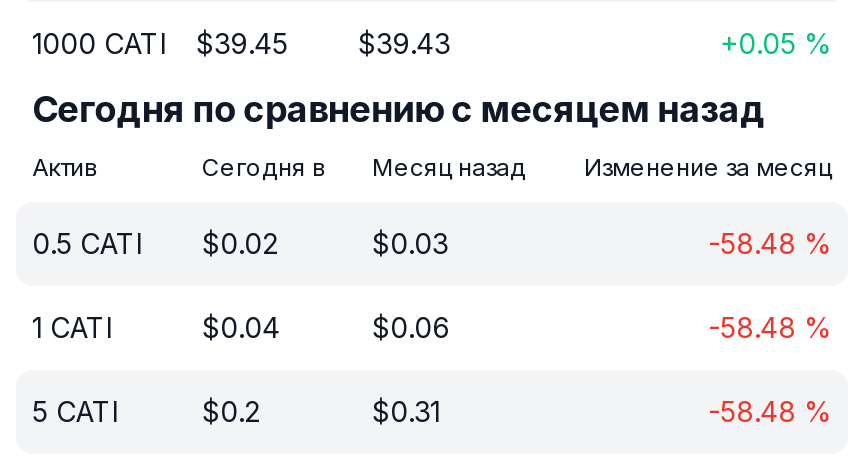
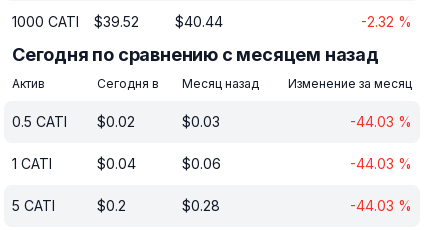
[196,26,832,60] $39.45 | $39.43 | +0.05% -> [94,13,412,30] $39.52 | $40.44 | -2.32%
[708,226,832,260] -58.48% -> [350,113,412,130] -44.03%
[708,310,832,344] -58.48% -> [350,155,412,172] -44.03%
[372,394,440,428] $0.31 -> [182,197,220,214] $0.28
[708,394,832,428] -58.48% -> [350,197,412,214] -44.03%

